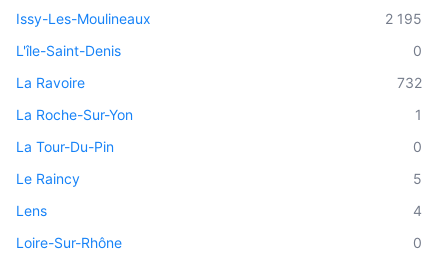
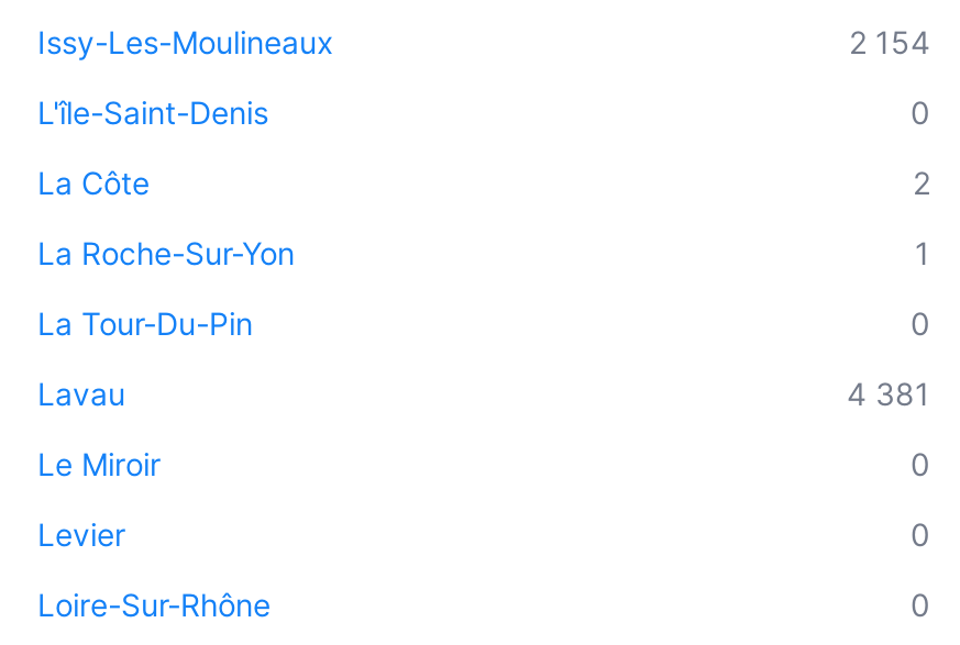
[385,10,422,27] 2 195 -> [849,22,930,60] 2 154
[16,74,85,91] La Ravoire -> [37,163,150,200] La Côte
[397,74,422,91] 732 -> [913,163,930,200] 2
[16,170,422,219] Le Raincy | 5 | Lens | 4 -> [37,374,930,552] Lavau | 4 381 | Le Miroir | 0 | Levier | 0

